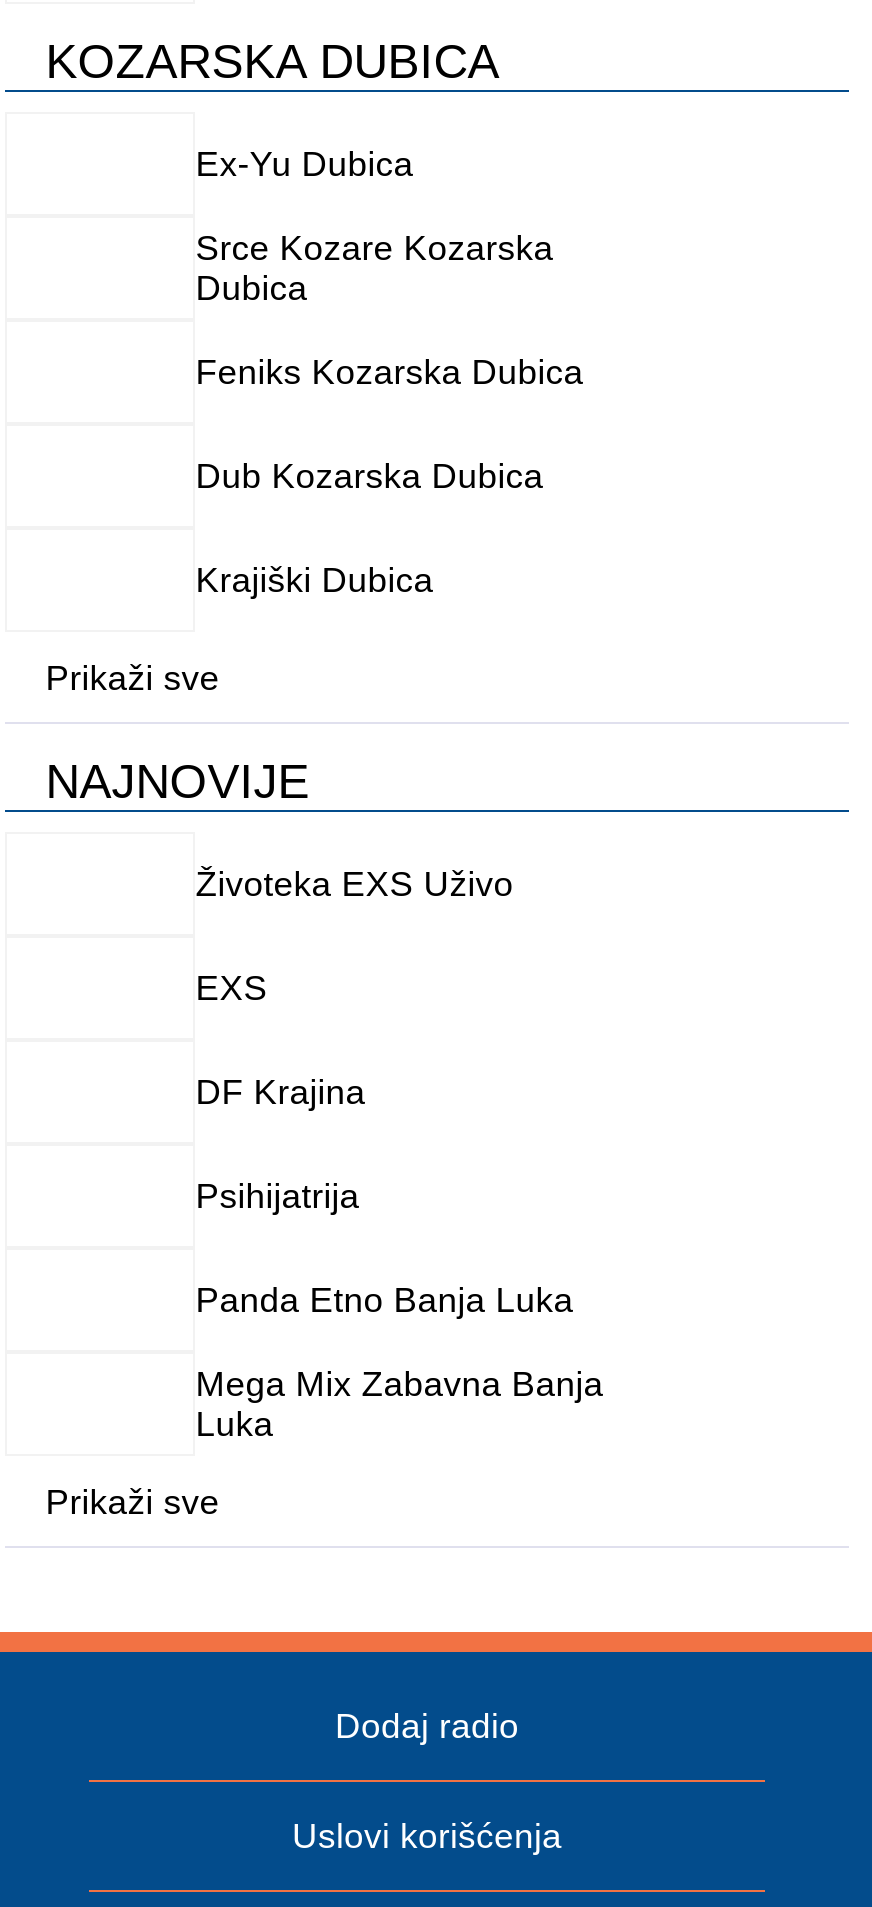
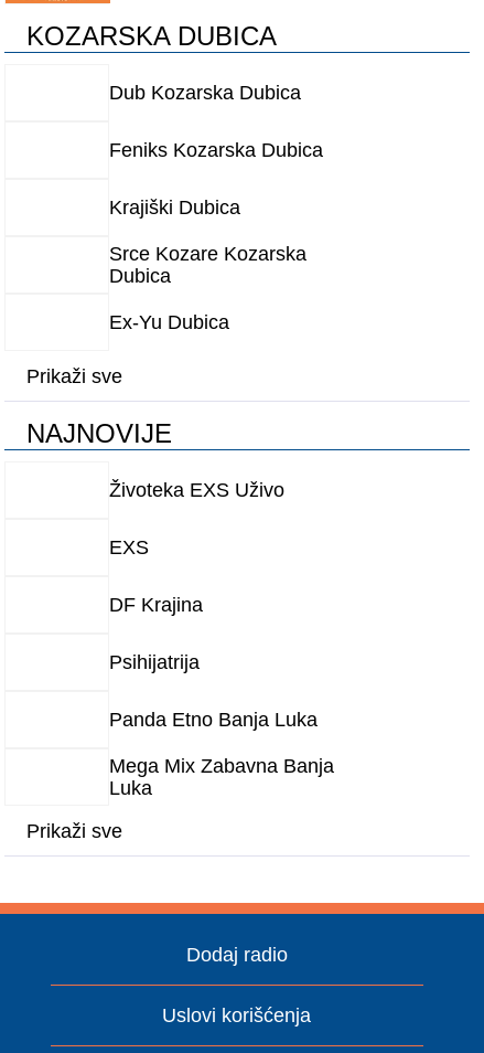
moved [196,143,414,183] -> [109,311,230,333]: Ex-Yu Dubica
moved [196,227,554,307] -> [109,242,307,286]: Srce Kozare Kozarska | Dubica
moved [196,351,584,599] -> [109,81,323,218]: Dub Kozarska Dubica | Feniks Kozarska Dubica | Krajiški Dubica

